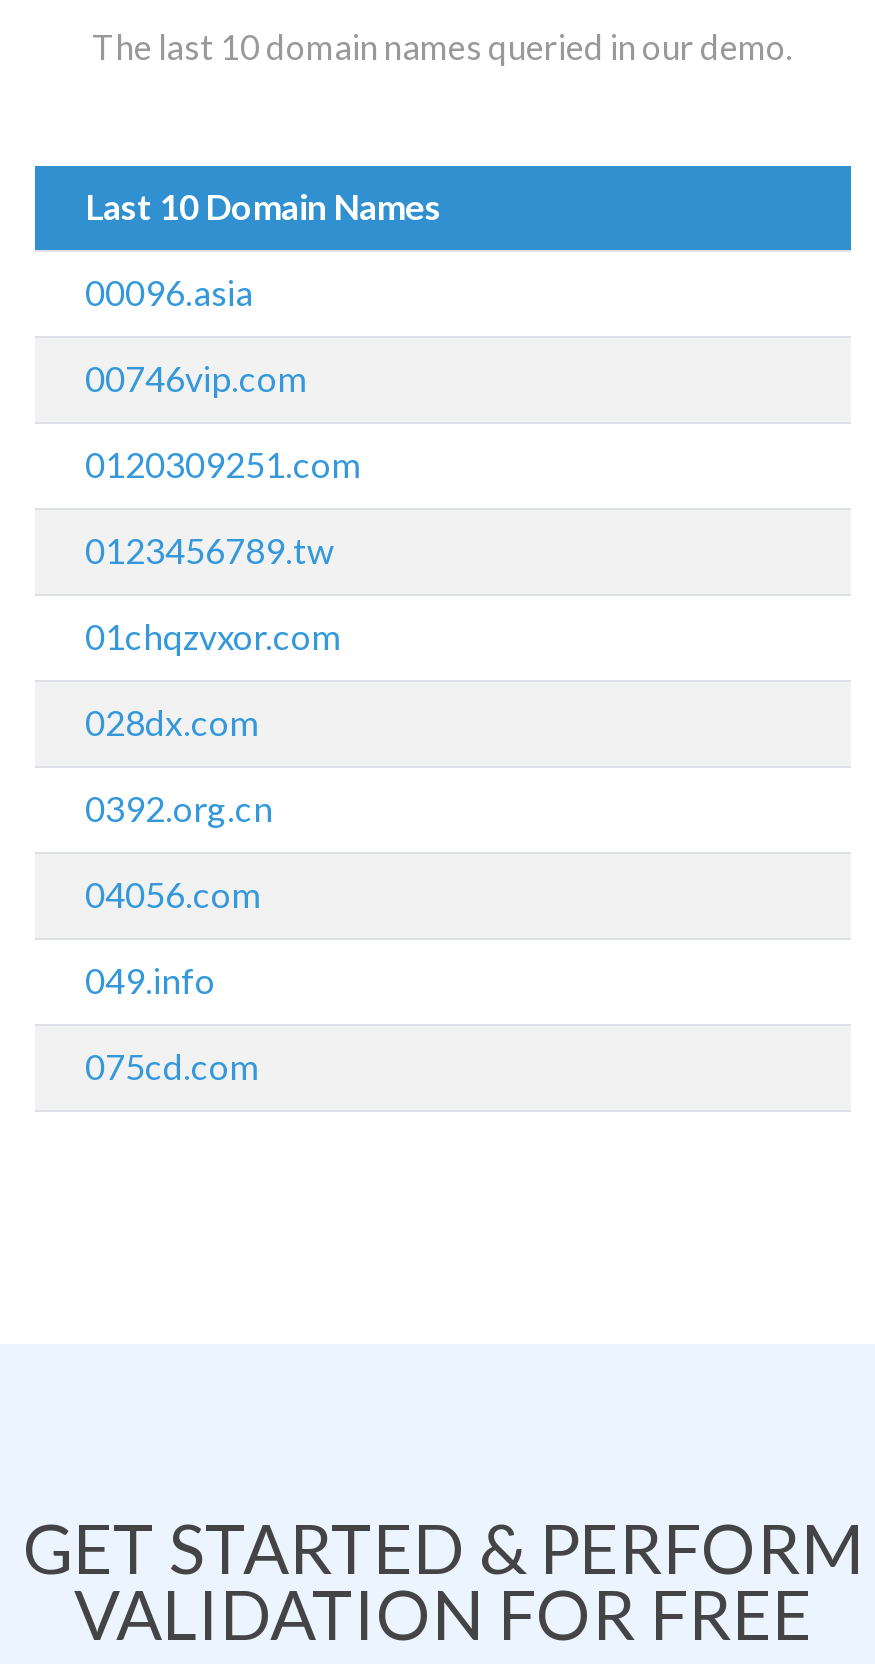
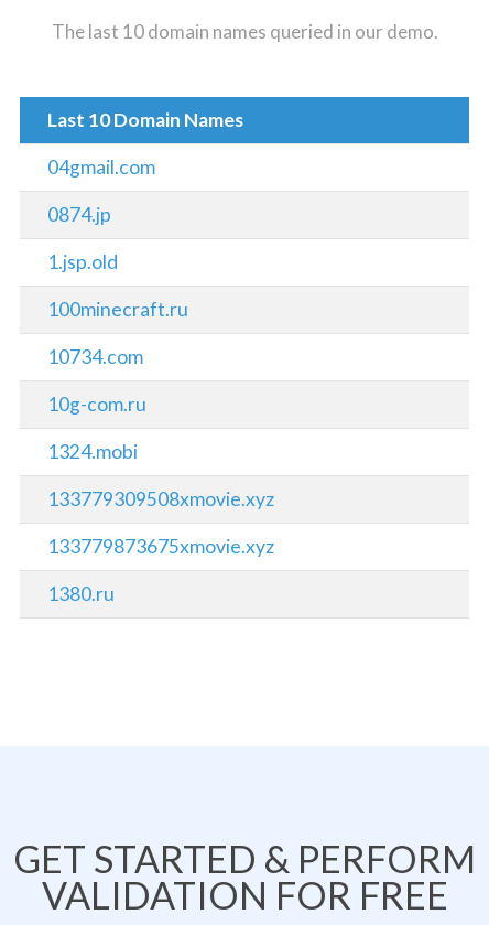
[85,272,253,314] 00096.asia -> [47,155,155,179] 04gmail.com
[85,358,305,400] 00746vip.com -> [47,203,111,226] 0874.jp
[85,444,359,486] 0120309251.com -> [47,250,118,273] 1.jsp.old
[85,530,333,572] 0123456789.tw -> [47,298,188,321] 100minecraft.ru
[85,616,339,658] 01chqzvxor.com -> [47,345,143,368] 10734.com
[85,702,257,744] 028dx.com -> [47,392,146,416] 10g-com.ru
[85,788,273,830] 0392.org.cn -> [47,440,138,463] 1324.mobi
[85,874,259,916] 04056.com -> [47,487,274,510] 133779309508xmovie.xyz
[85,960,215,1002] 049.info -> [47,535,274,558] 133779873675xmovie.xyz
[85,1046,257,1088] 075cd.com -> [47,582,115,605] 1380.ru

